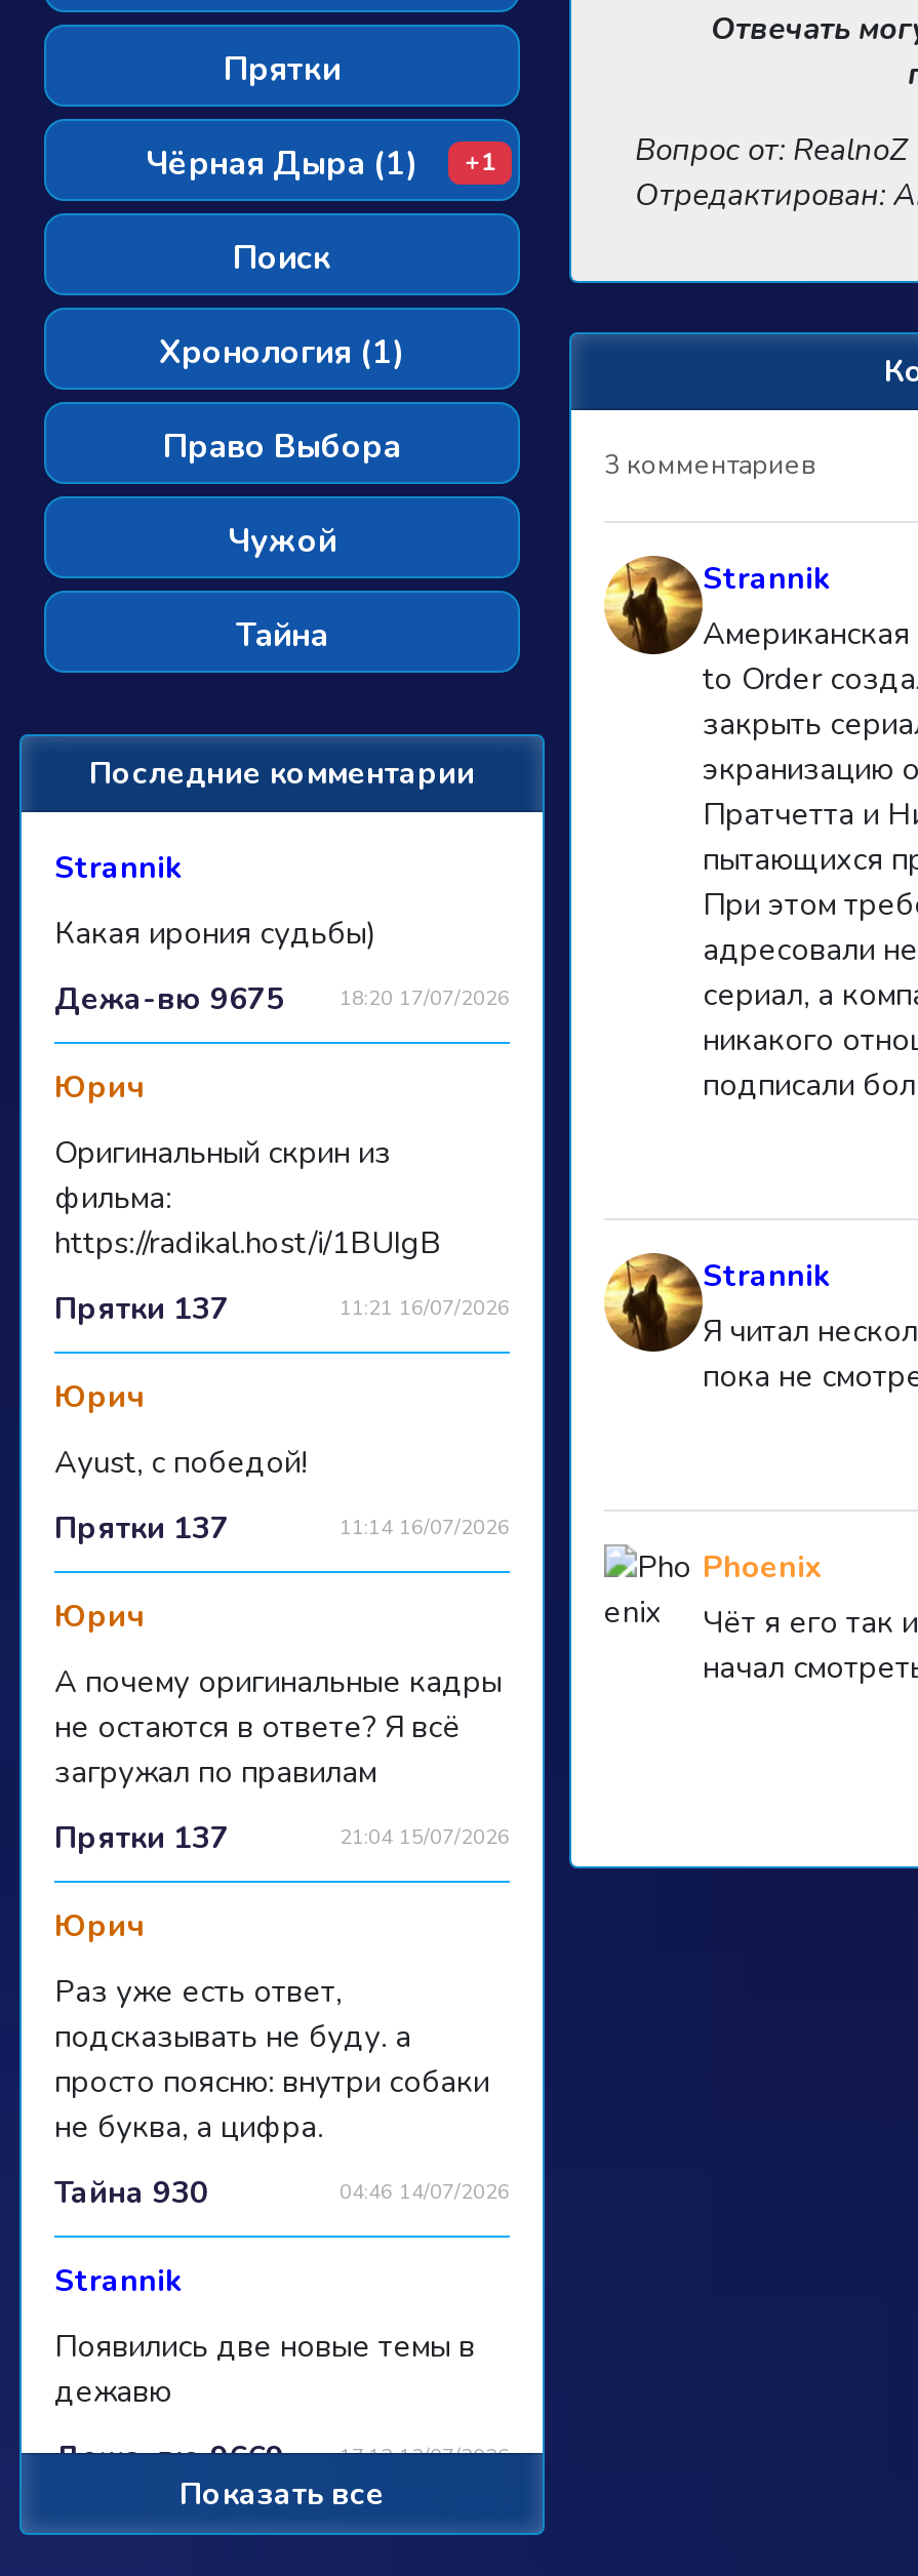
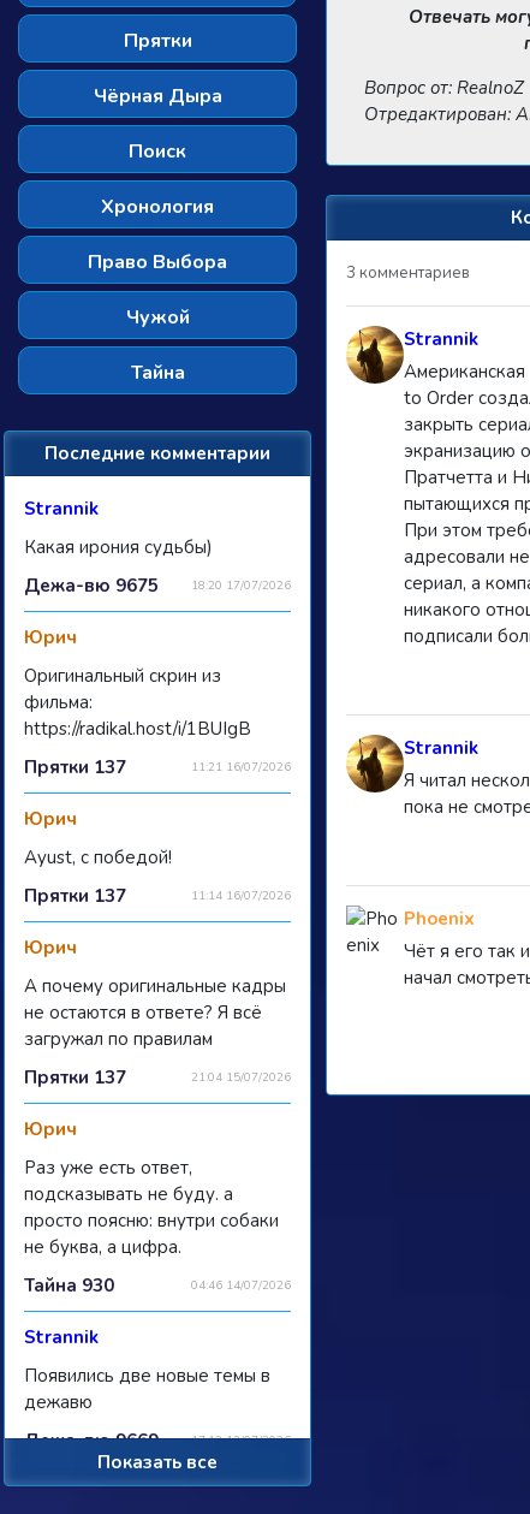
[146,142,496,187] Чёрная Дыра (1) | +1 -> [93,83,222,110] Чёрная Дыра
[159,331,405,376] Хронология (1) -> [101,194,214,220] Хронология

